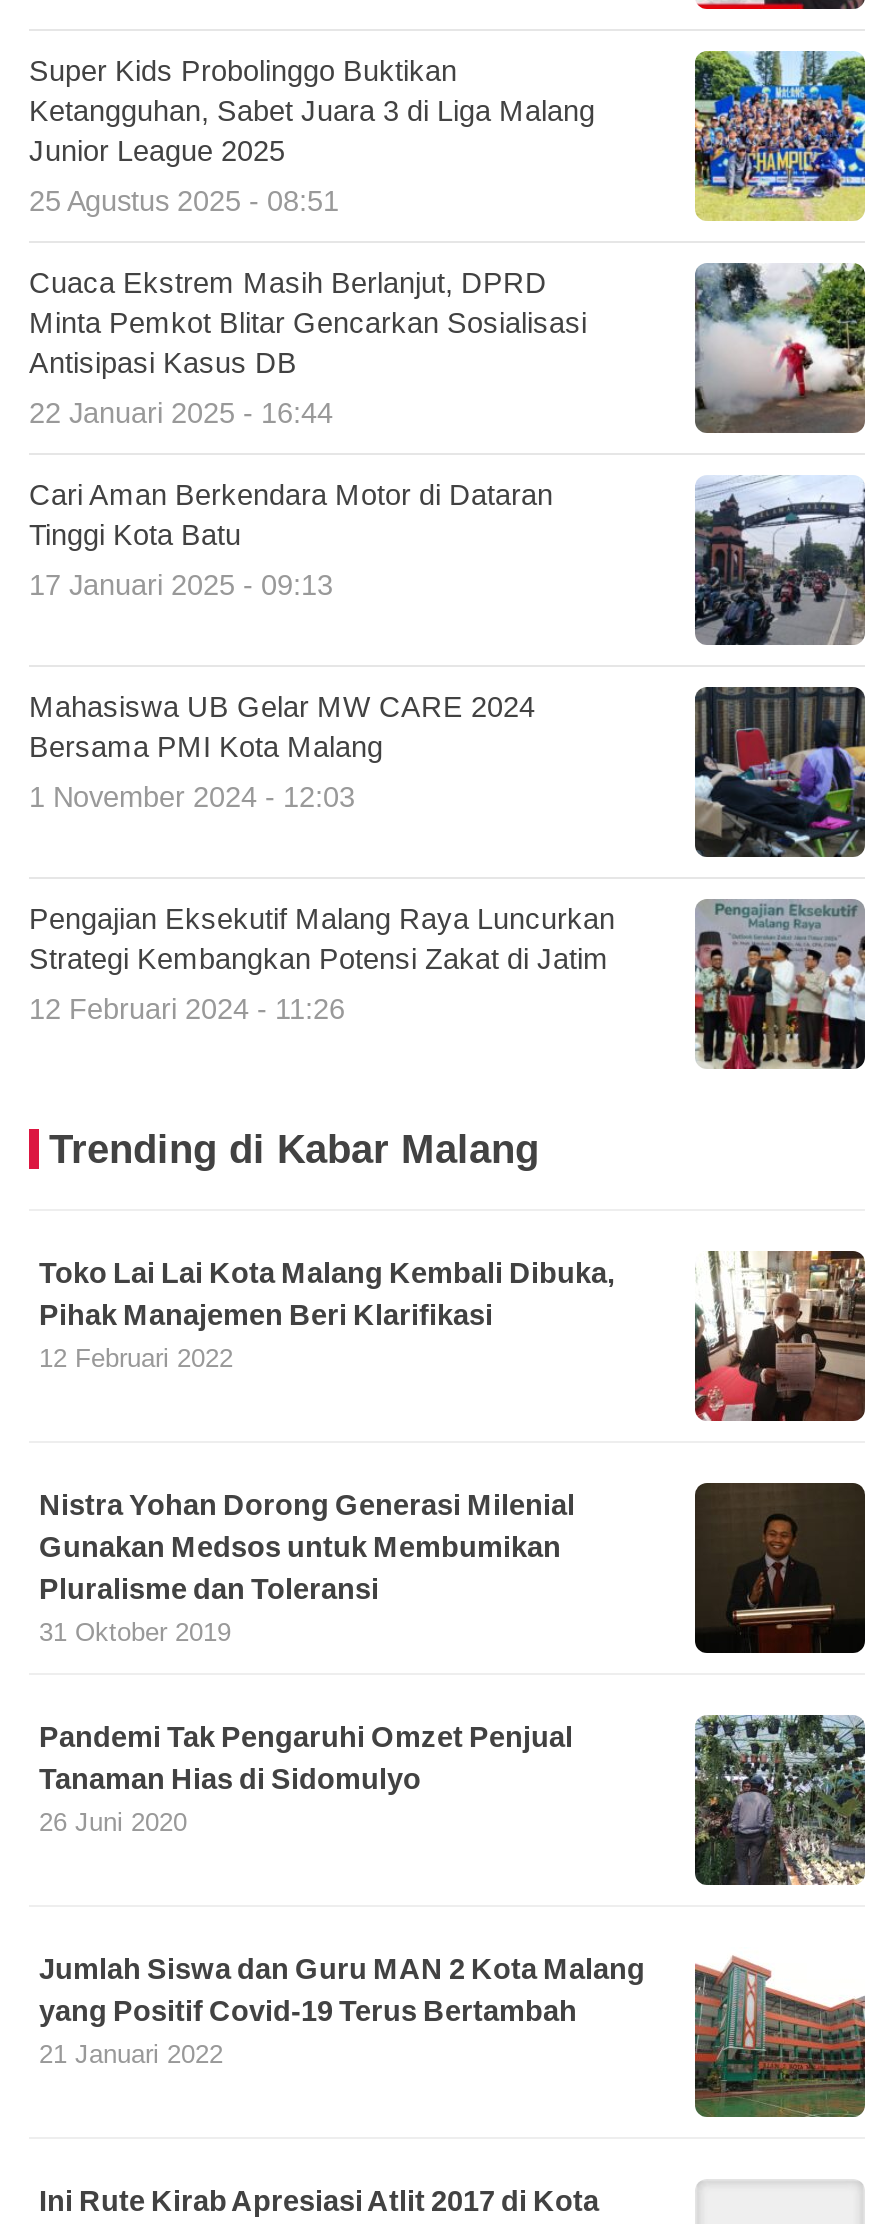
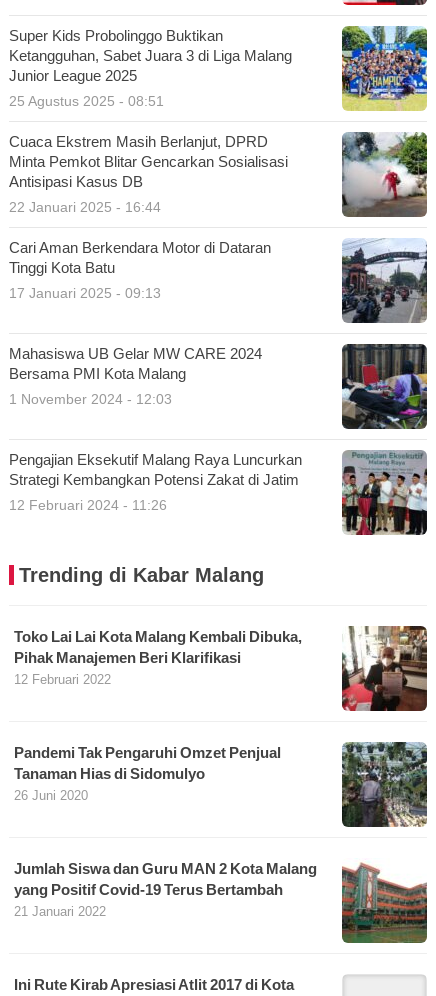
[39,1490,575,1648] Nistra Yohan Dorong Generasi Milenial | Gunakan Medsos untuk Membumikan | Pluralisme dan Toleransi | 31 Oktober 2019 -> none
[695,1482,865,1654] [image] -> none

